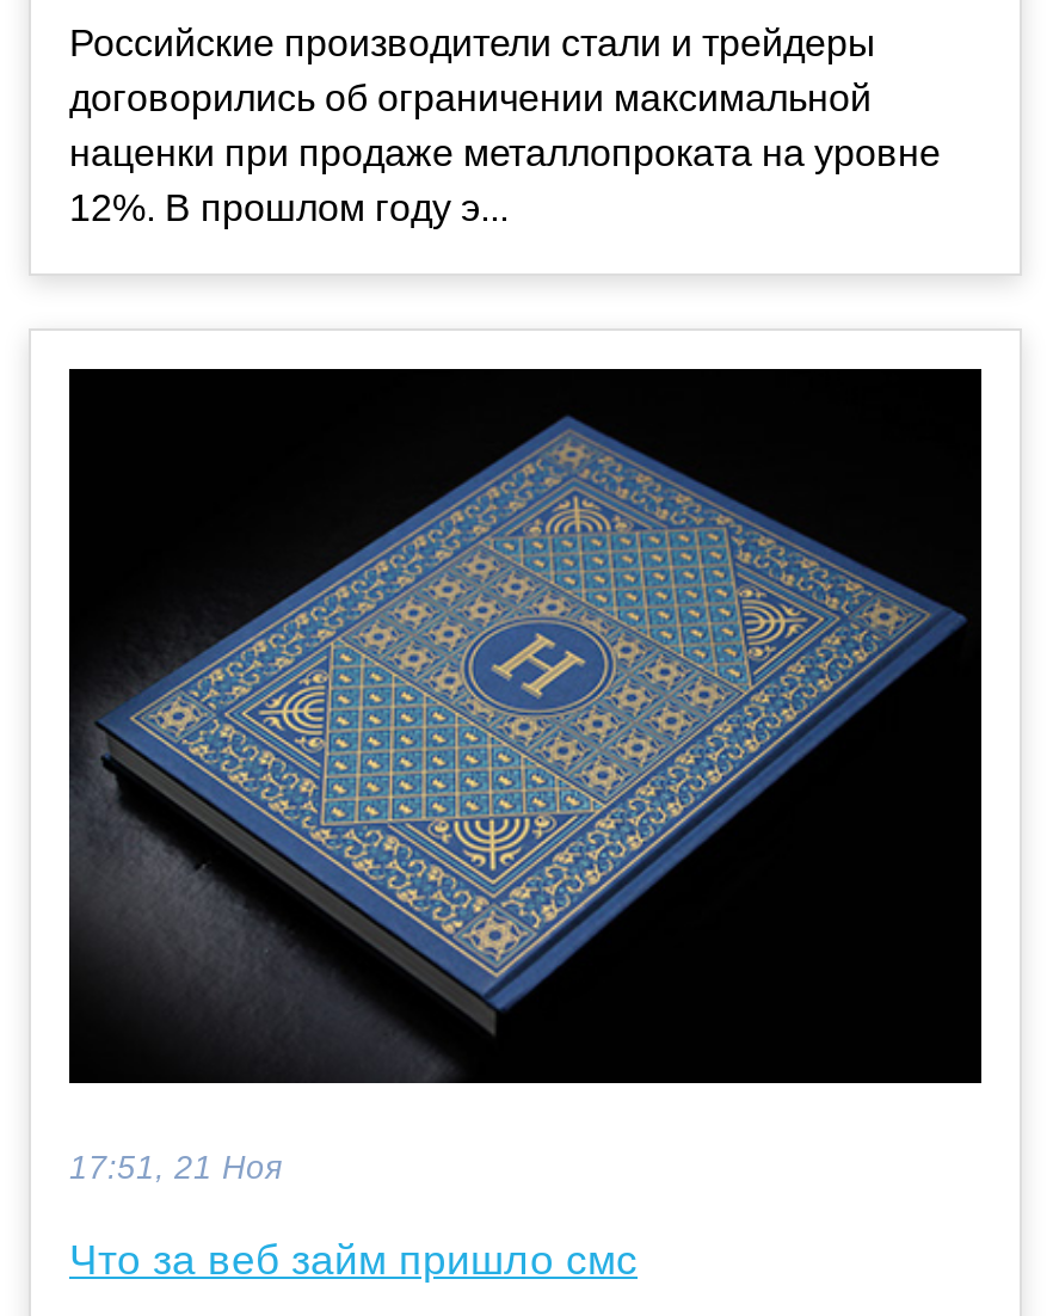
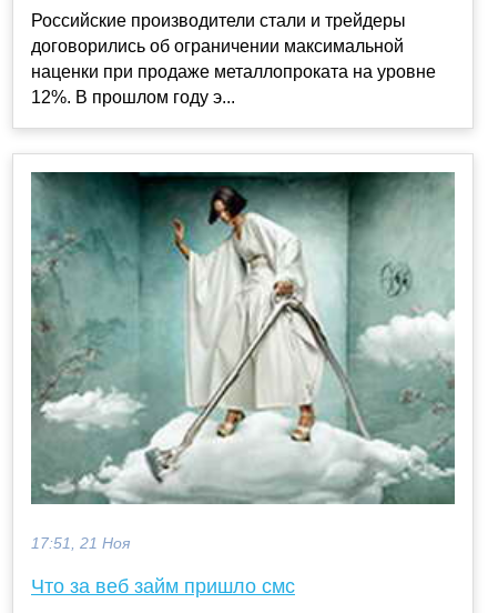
[67,367,984,1083] [image] -> [30,171,456,504] [image]

